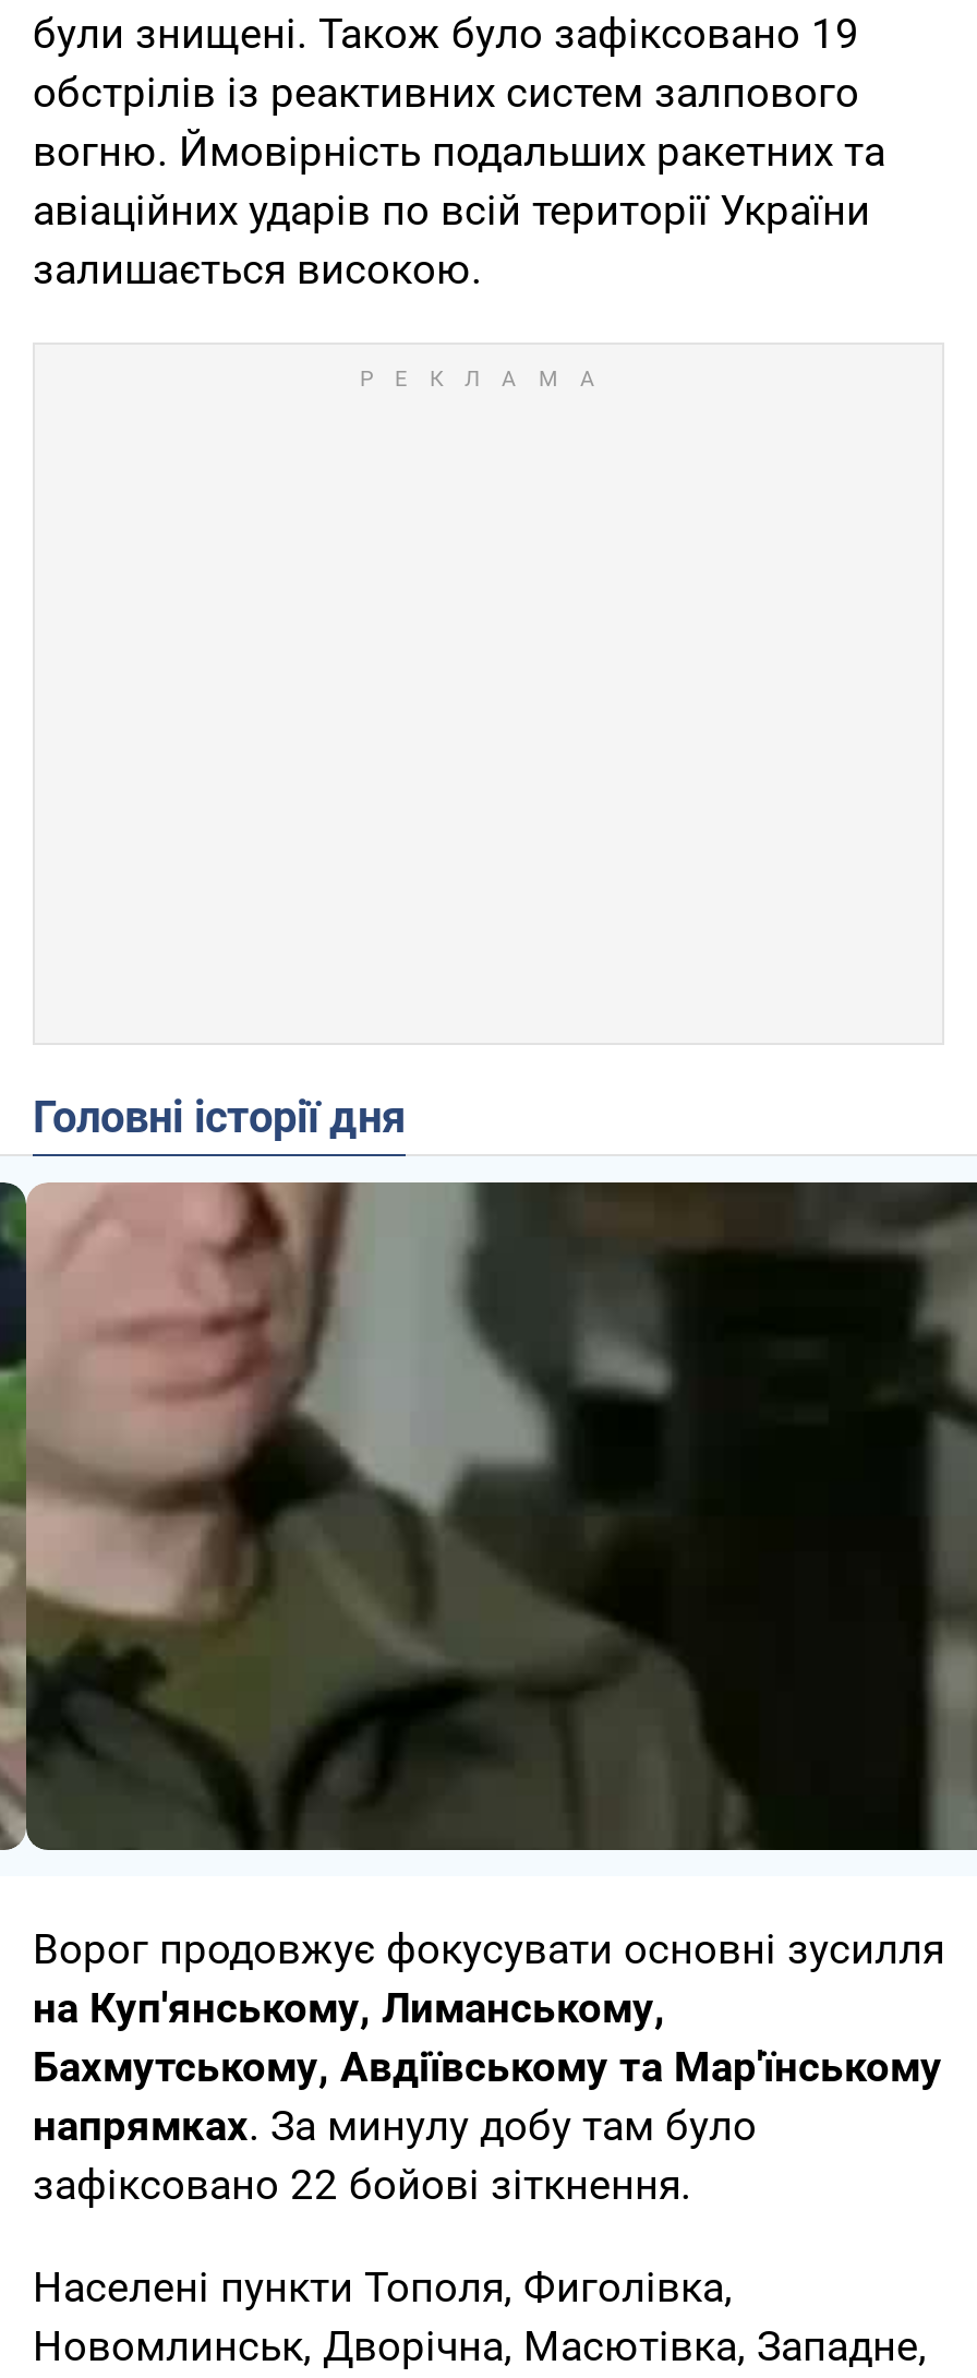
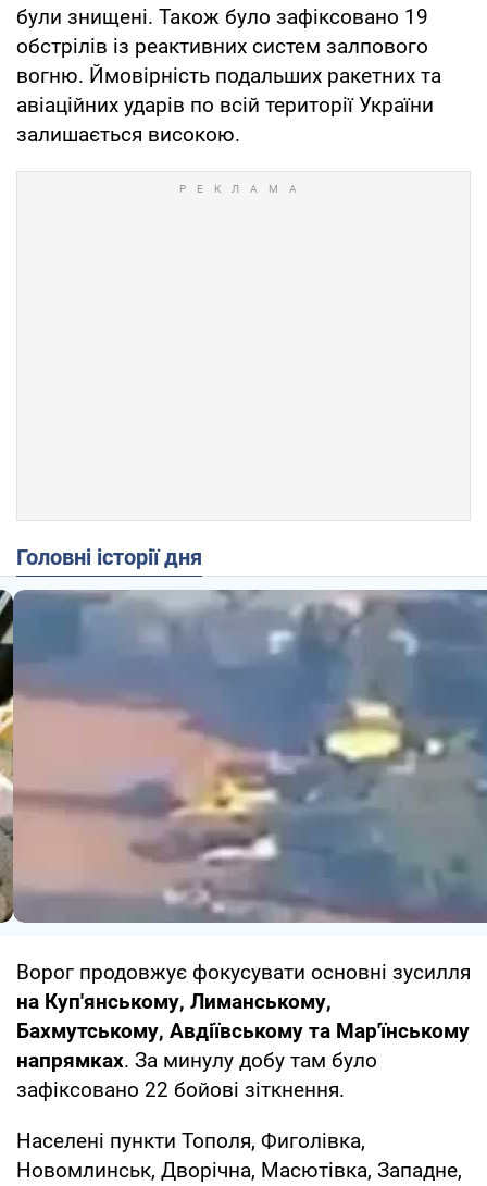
[7,1180,970,1852] [image] -> [3,589,484,924] [image]

